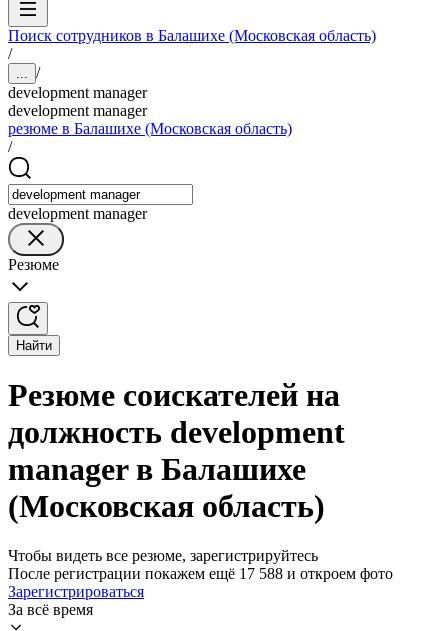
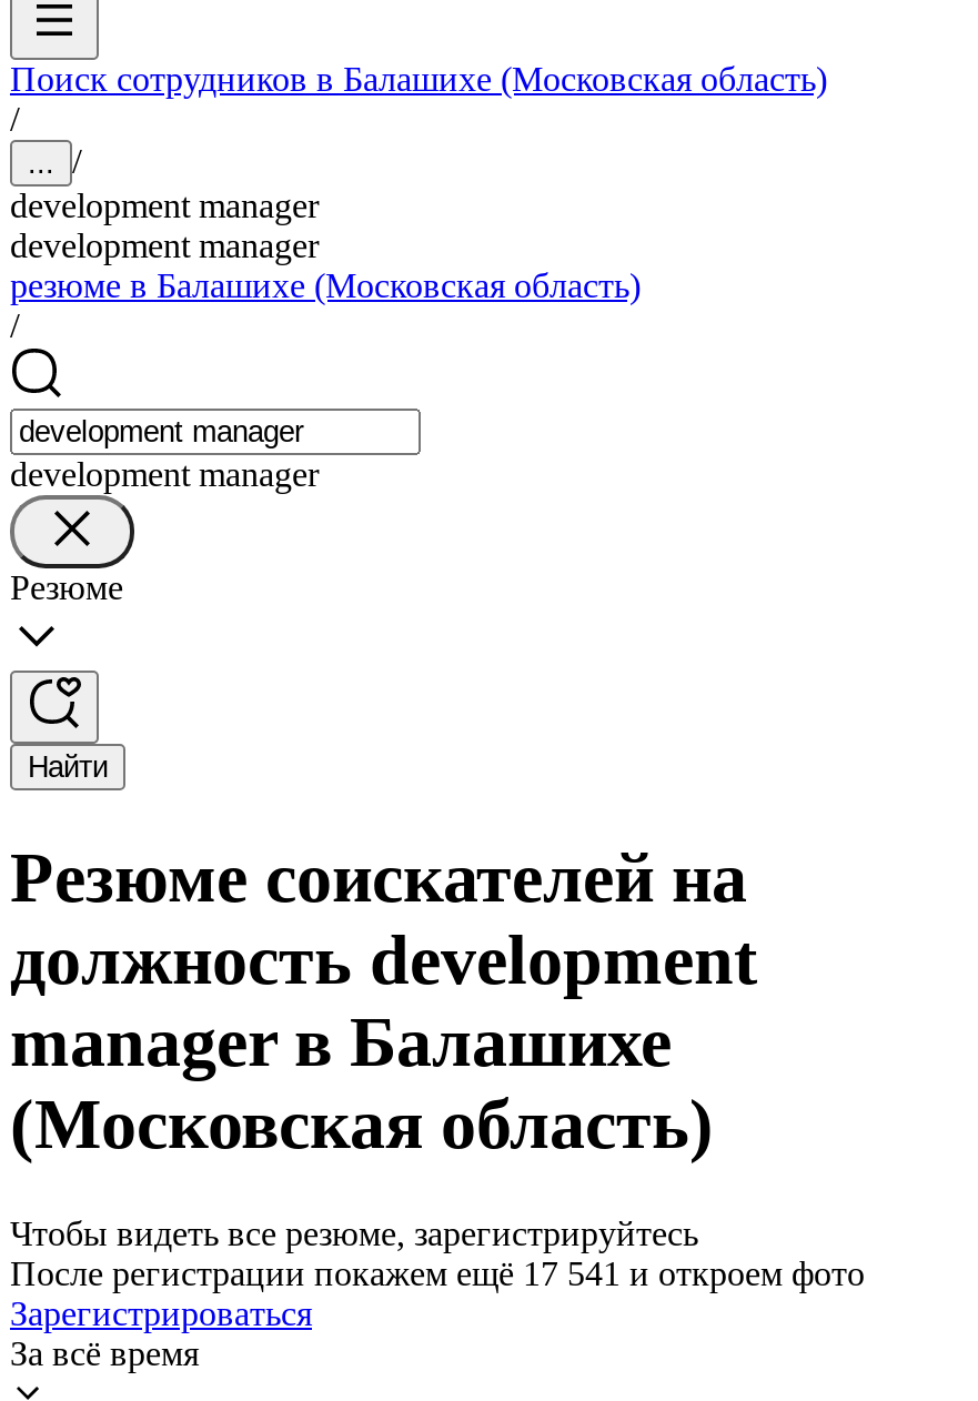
[8,565,393,582] После регистрации покажем ещё 17 588 и откроем фото -> [10,1254,865,1292] После регистрации покажем ещё 17 541 и откроем фото

